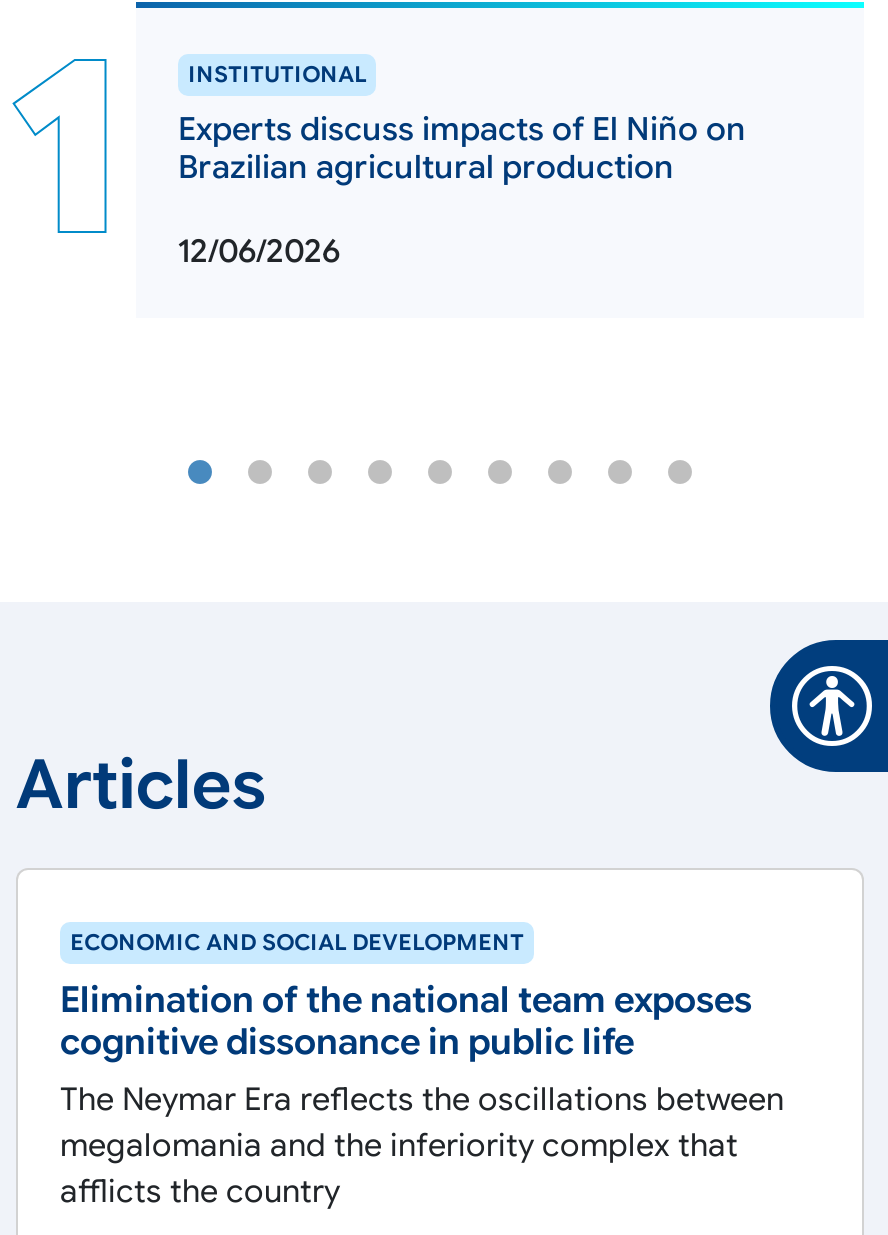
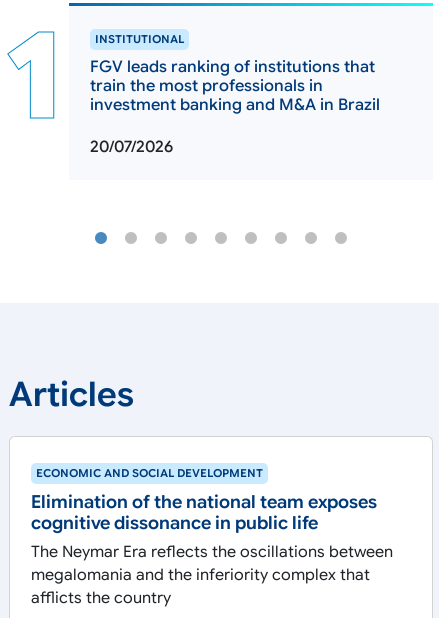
[178,110,746,188] Experts discuss impacts of El Niño on | Brazilian agricultural production -> [90,57,380,115] FGV leads ranking of institutions that | train the most professionals in | investment banking and M&A in Brazil
[178,232,340,272] 12/06/2026 -> [90,137,173,157] 20/07/2026
[768,638,882,774] [image] -> none

